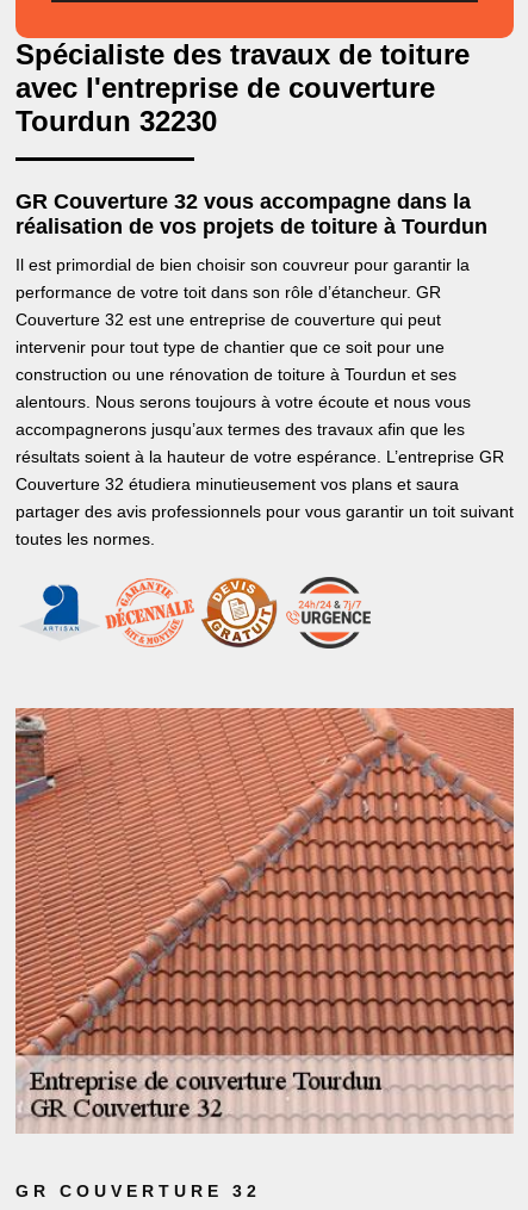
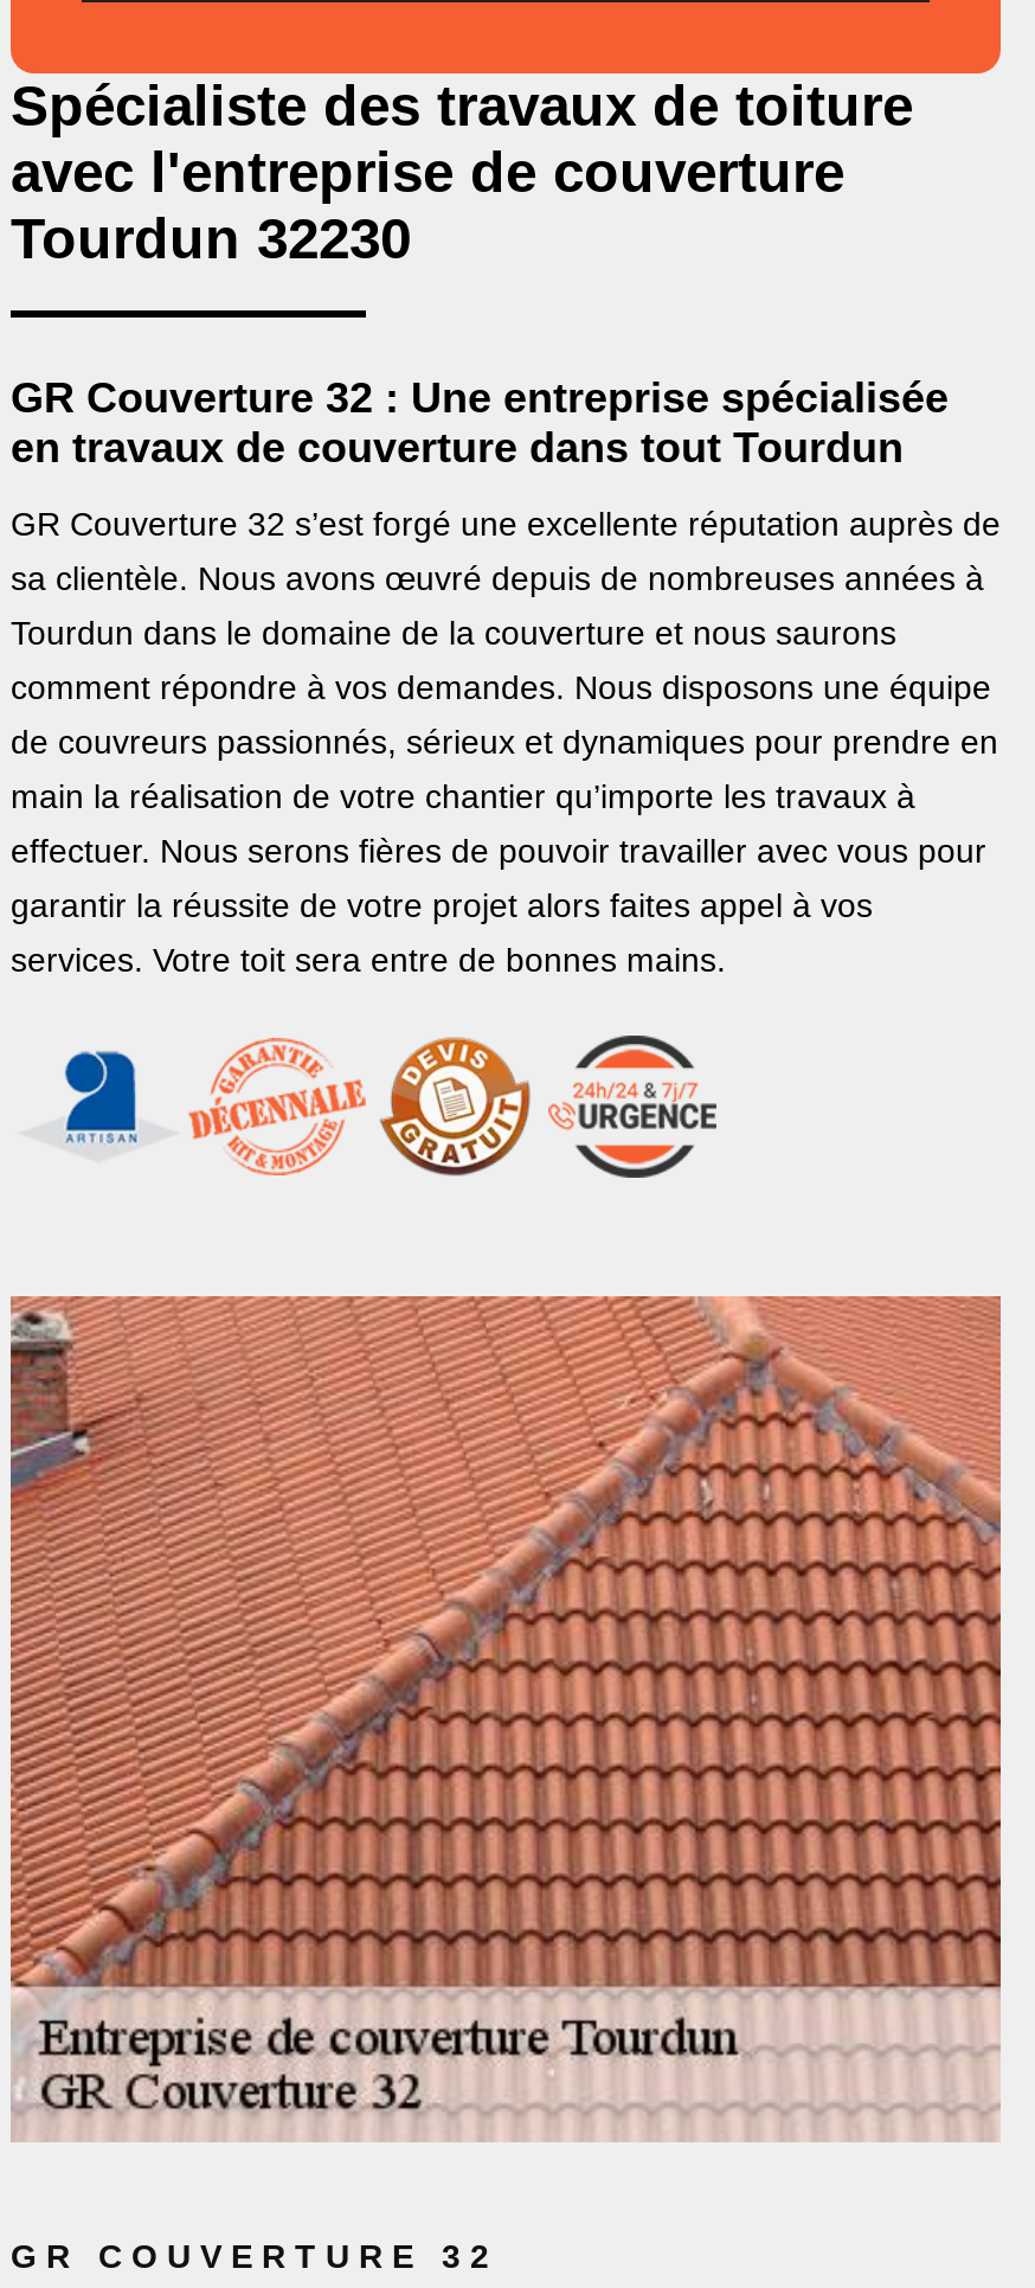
[15,190,487,238] GR Couverture 32 vous accompagne dans la | réalisation de vos projets de toiture à Tourdun -> [11,374,949,472] GR Couverture 32 : Une entreprise spécialisée | en travaux de couverture dans tout Tourdun
[15,255,514,548] Il est primordial de bien choisir son couvreur pour garantir la | performance de votre toit dans son rôle d’étancheur. GR | Couverture 32 est une entreprise de couverture qui peut | intervenir pour tout type de chantier que ce soit pour une | construction ou une rénovation de toiture à Tourdun et ses | alentours. Nous serons toujours à votre écoute et nous vous | accompagnerons jusqu’aux termes des travaux afin que les | résultats soient à la hauteur de votre espérance. L’entreprise GR | Couverture 32 étudiera minutieusement vos plans et saura | partager des avis professionnels pour vous garantir un toit suivant | toutes les normes. -> [11,505,1001,979] GR Couverture 32 s’est forgé une excellente réputation auprès de | sa clientèle. Nous avons œuvré depuis de nombreuses années à | Tourdun dans le domaine de la couverture et nous saurons | comment répondre à vos demandes. Nous disposons une équipe | de couvreurs passionnés, sérieux et dynamiques pour prendre en | main la réalisation de votre chantier qu’importe les travaux à | effectuer. Nous serons fières de pouvoir travailler avec vous pour | garantir la réussite de votre projet alors faites appel à vos | services. Votre toit sera entre de bonnes mains.

